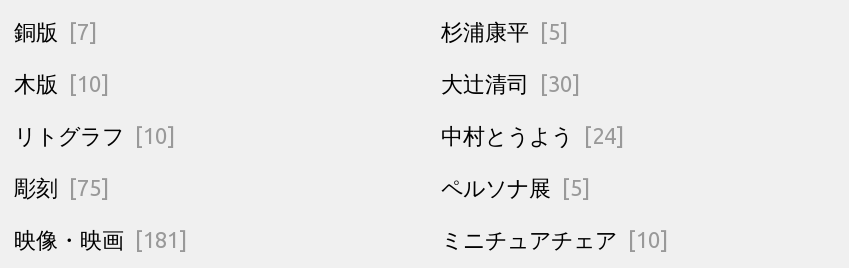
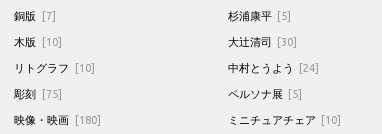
[14,221,187,255] 映像・映画 [181] -> [14,111,100,128] 映像・映画 [180]

